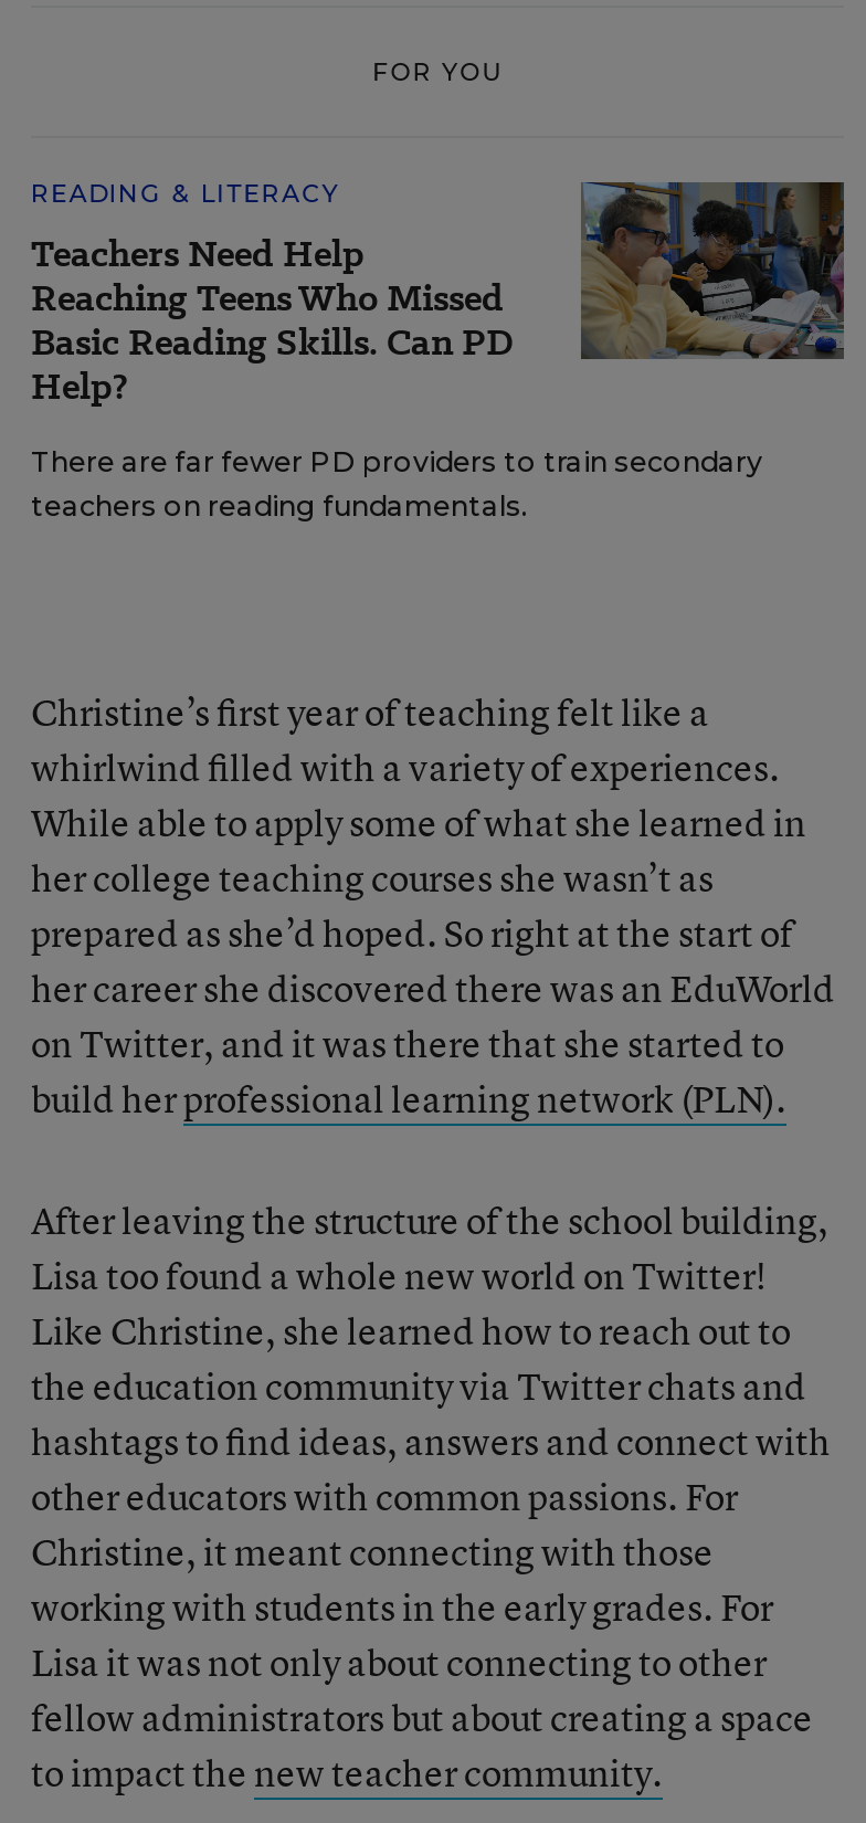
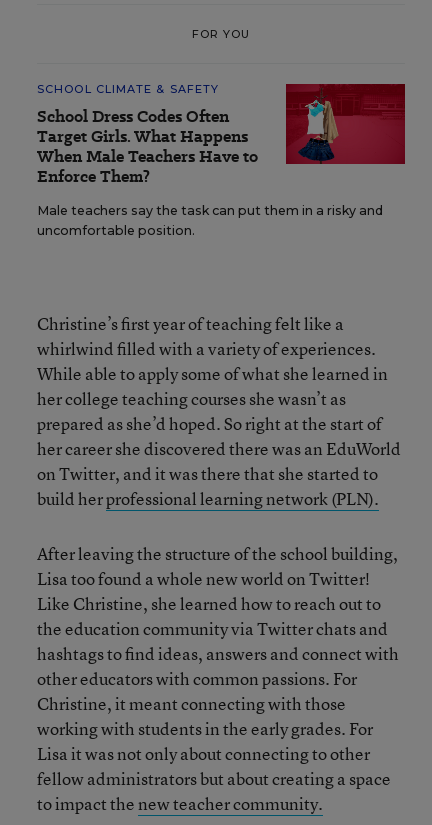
[31,178,846,412] [image] | READING & LITERACY | Teachers Need Help | Reaching Teens Who Missed | Basic Reading Skills. Can PD | Help? -> [37,82,406,188] [image] | SCHOOL CLIMATE & SAFETY | School Dress Codes Often | Target Girls. What Happens | When Male Teachers Have to | Enforce Them?
[31,445,762,523] There are far fewer PD providers to train secondary | teachers on reading fundamentals. -> [37,203,383,238] Male teachers say the task can put them in a risky and | uncomfortable position.

